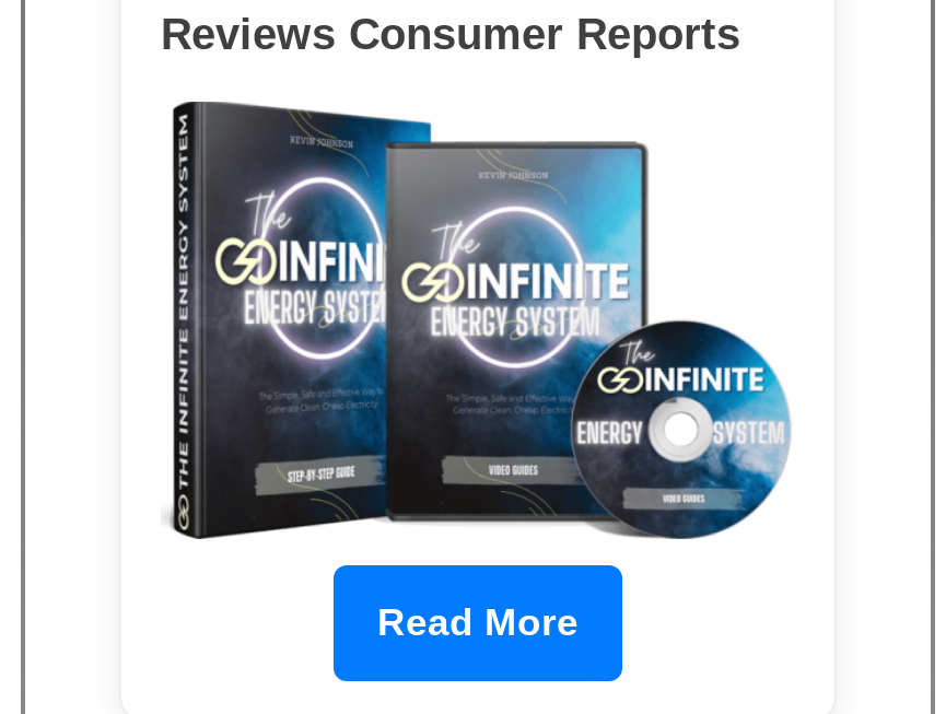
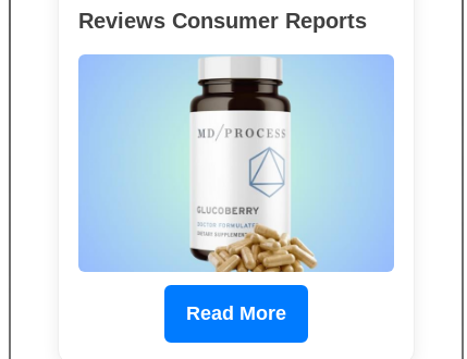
[161,100,795,541] [image] -> [77,53,395,273] [image]

